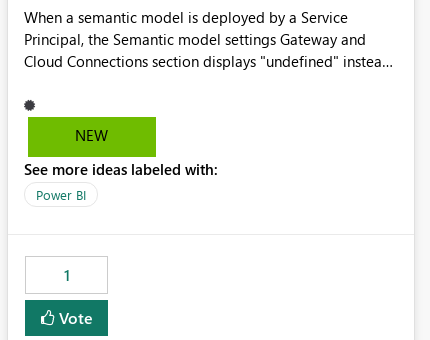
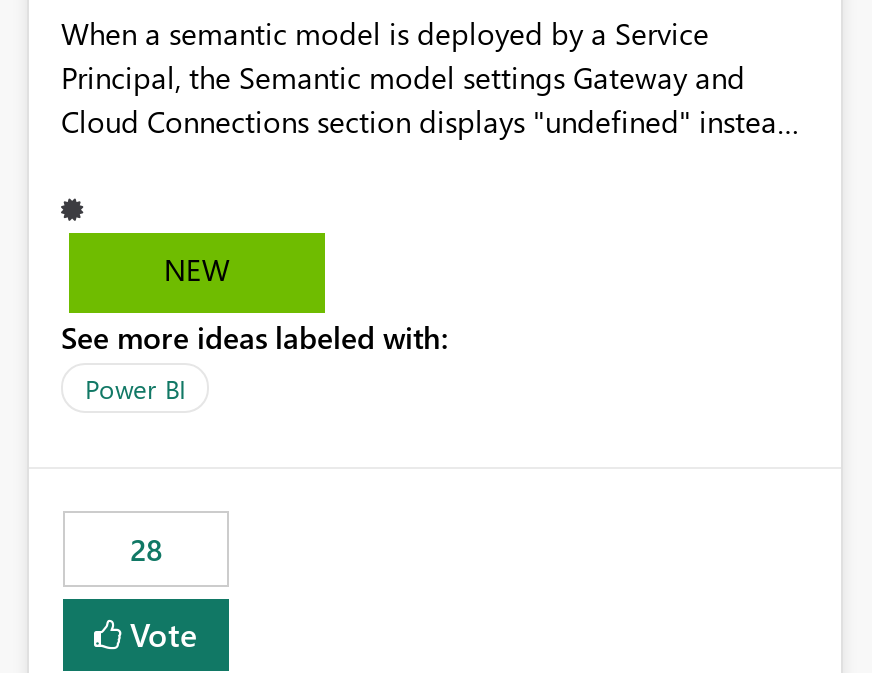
[63,265,69,285] 1 -> [130,530,162,570] 28

